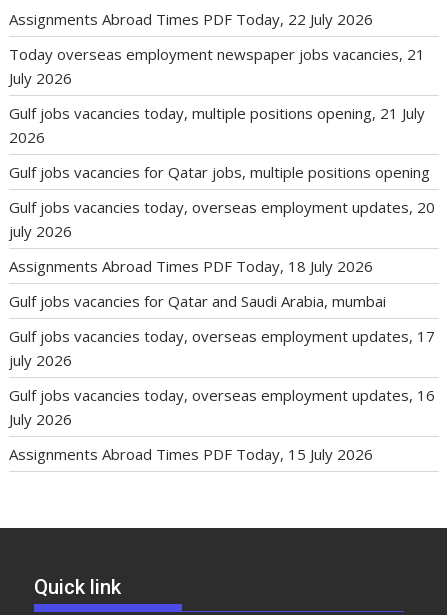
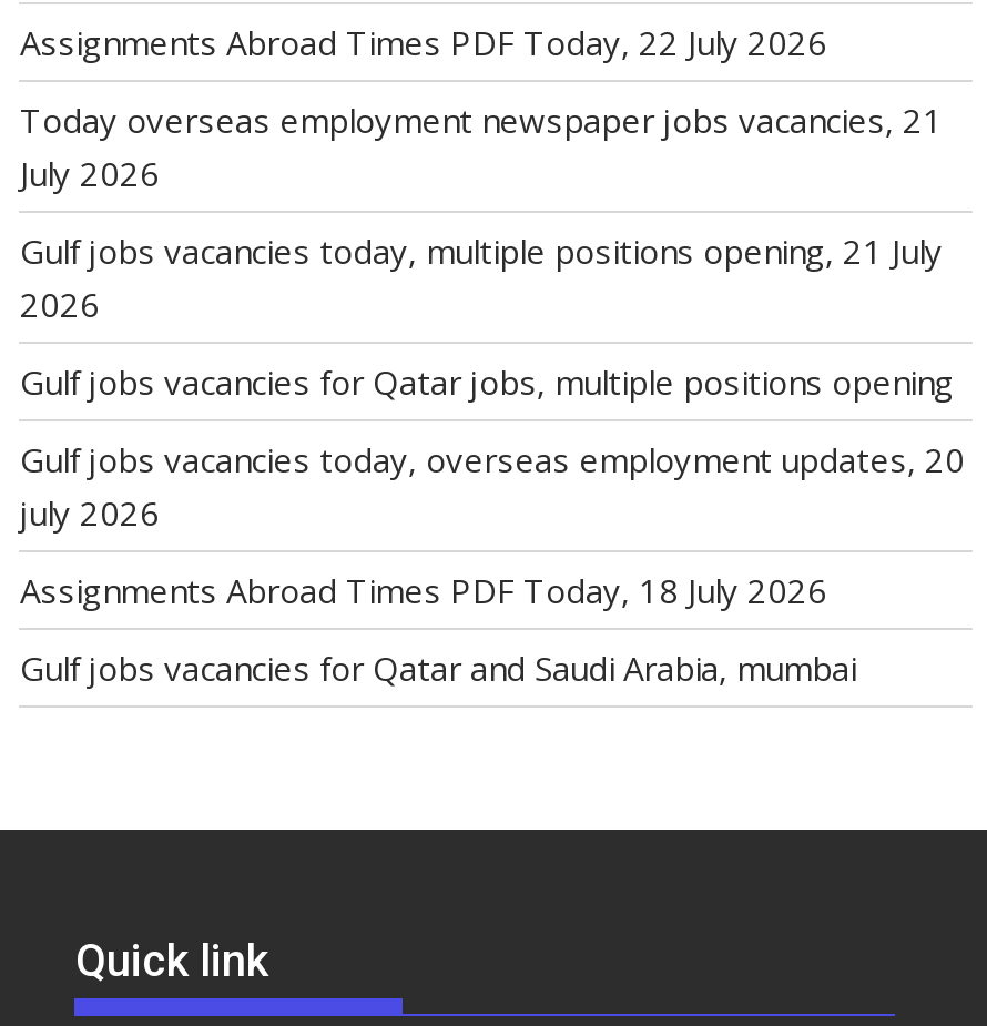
[9,326,435,464] Gulf jobs vacancies today, overseas employment updates, 17 | july 2026 | Gulf jobs vacancies today, overseas employment updates, 16 | July 2026 | Assignments Abroad Times PDF Today, 15 July 2026 -> none

